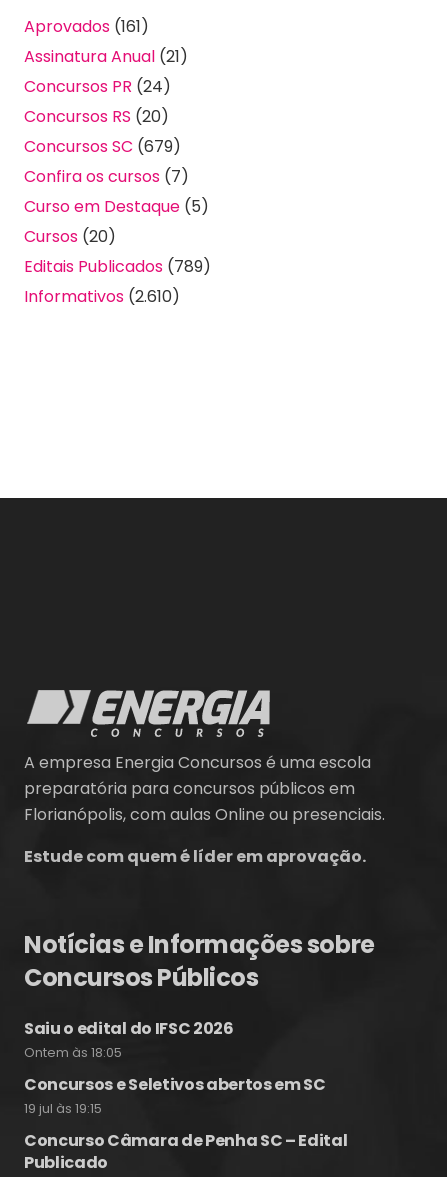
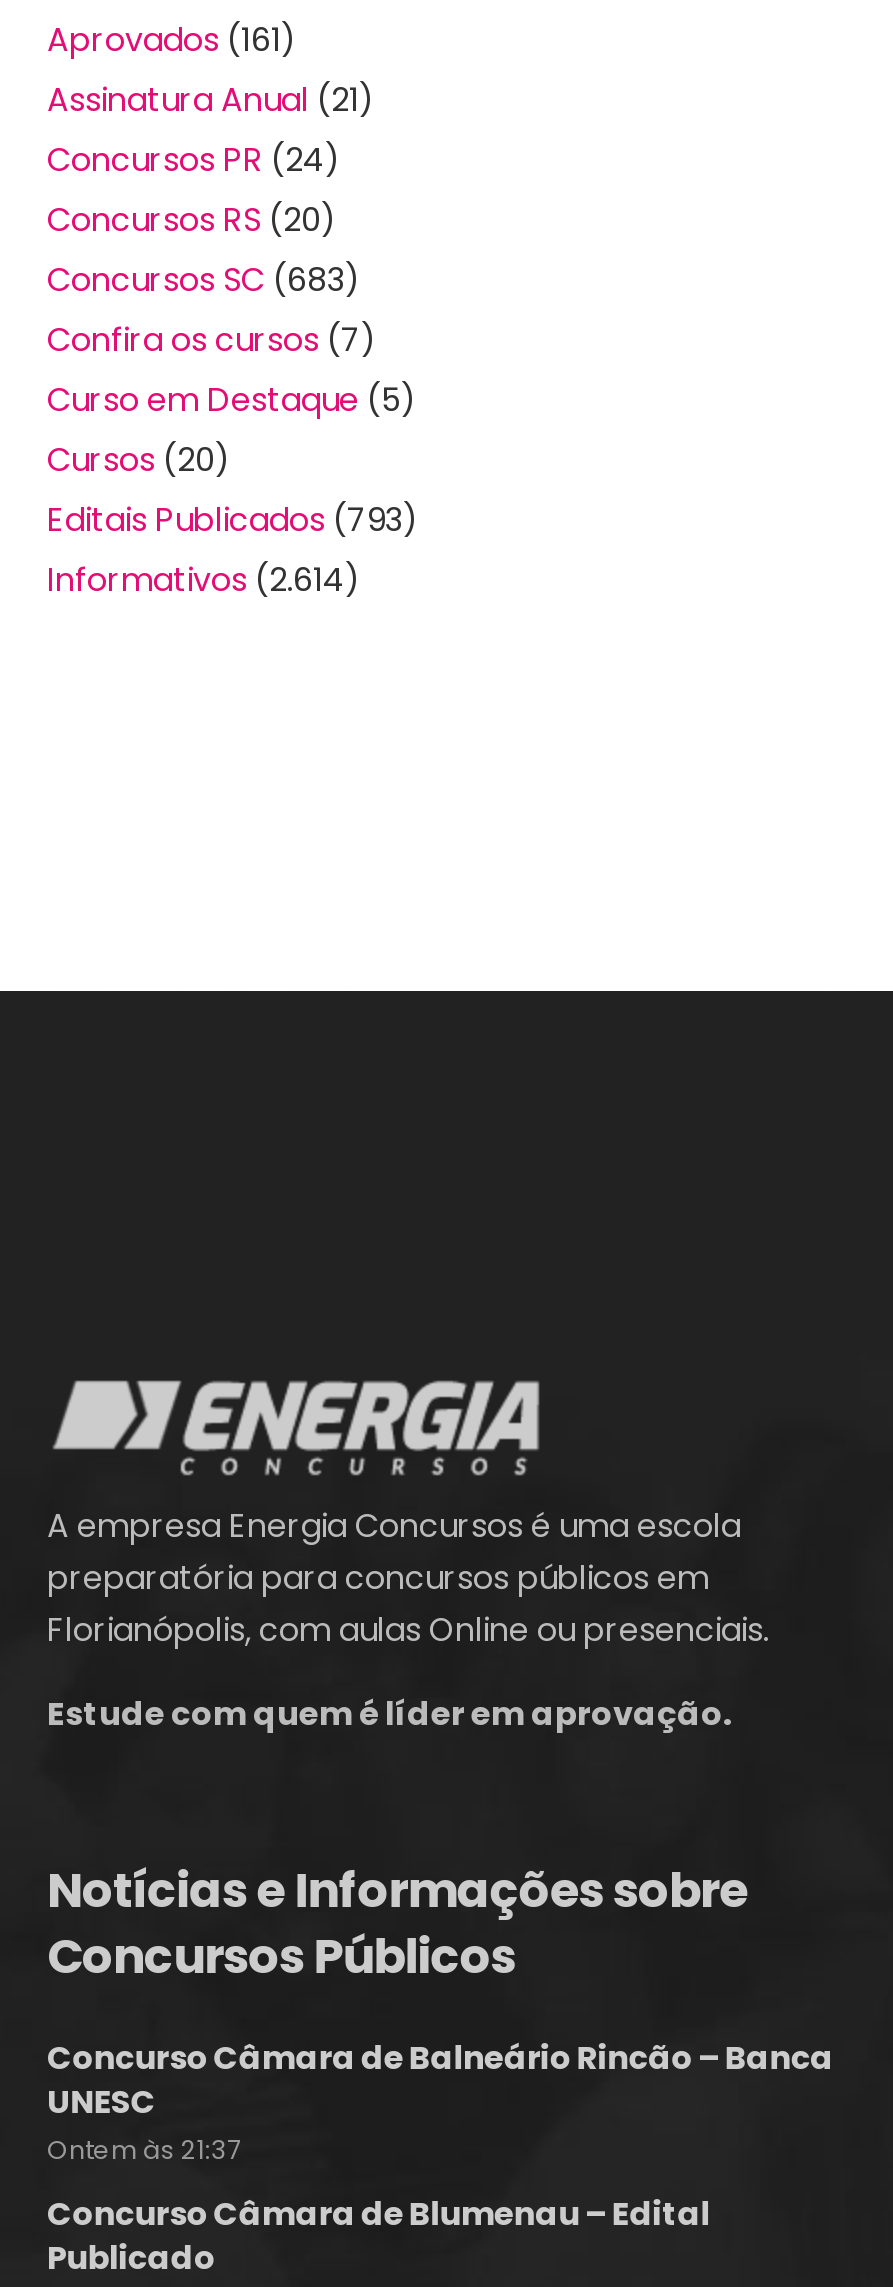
[24,135,181,158] Concursos SC (679) -> [47,258,361,304] Concursos SC (683)
[24,255,211,278] Editais Publicados (789) -> [47,498,419,544] Editais Publicados (793)
[24,285,180,308] Informativos (2.610) -> [47,558,361,604] Informativos (2.614)
[24,1017,347,1152] Saiu o edital do IFSC 2026 | Ontem às 18:05 | Concursos e Seletivos abertos em SC | 19 jul às 19:15 | Concurso Câmara de Penha SC – Edital -> [47,2035,833,2237] Concurso Câmara de Balneário Rincão – Banca | UNESC | Ontem às 21:37 | Concurso Câmara de Blumenau – Edital

